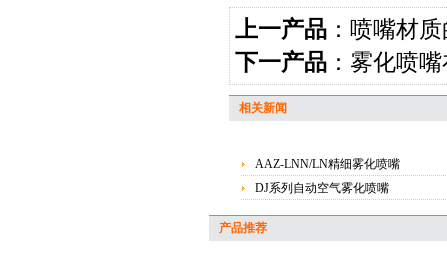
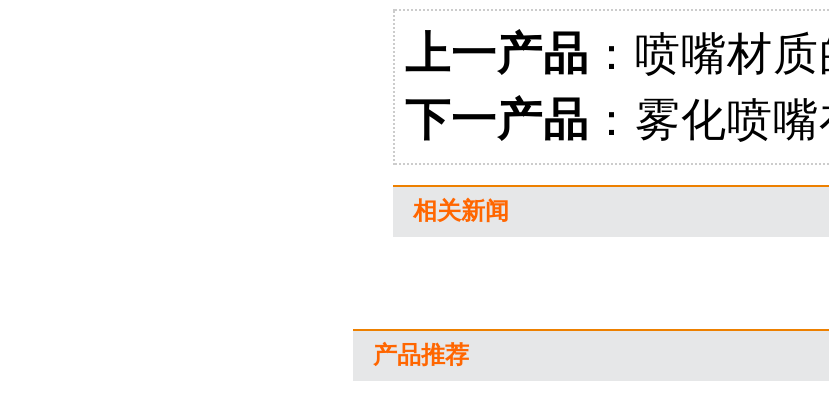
[255,157,400,195] AAZ-LNN/LN精细雾化喷嘴 | DJ系列自动空气雾化喷嘴 -> none

